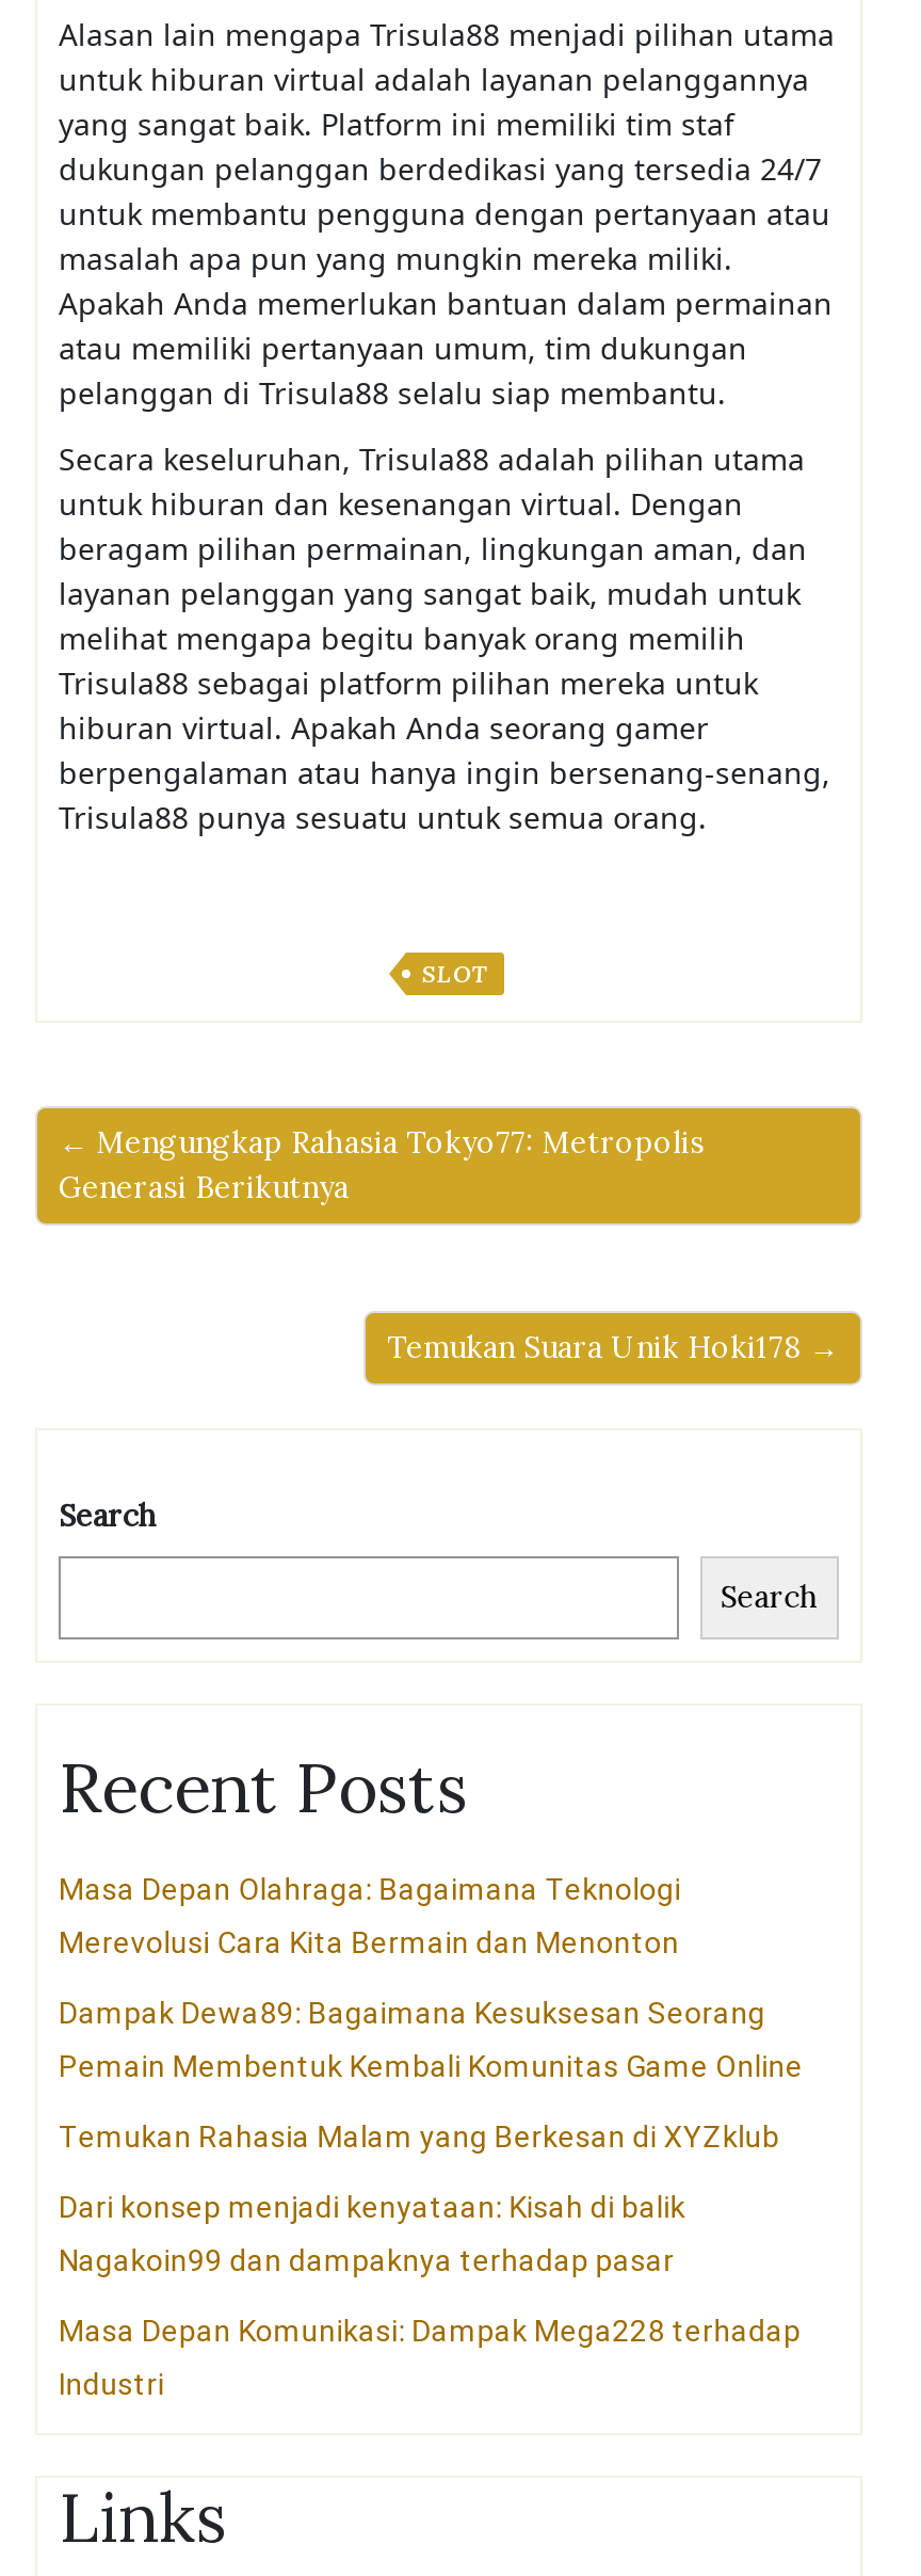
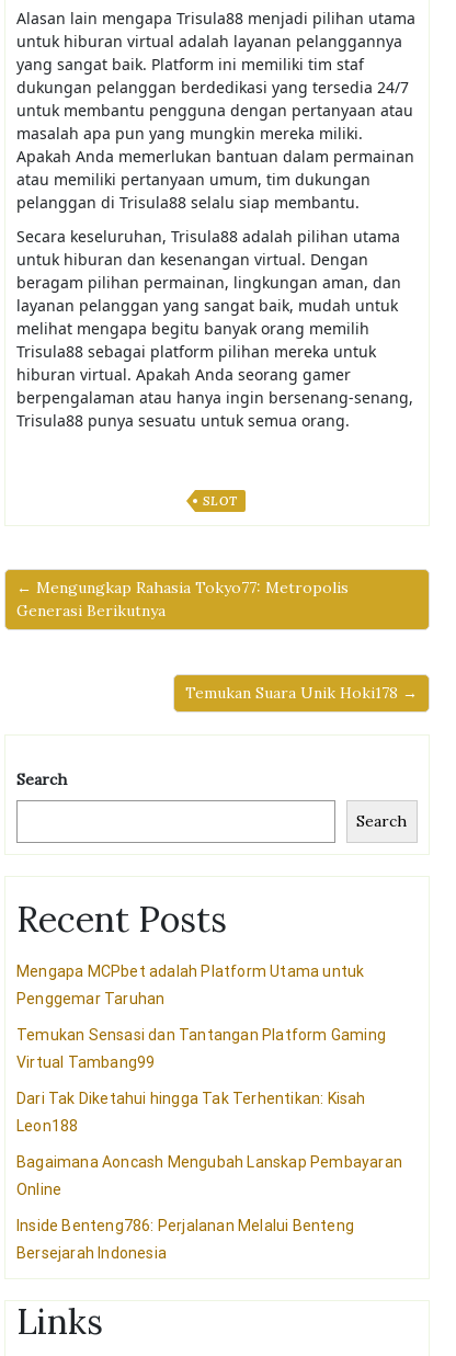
[59,1872,803,2401] Masa Depan Olahraga: Bagaimana Teknologi | Merevolusi Cara Kita Bermain dan Menonton | Dampak Dewa89: Bagaimana Kesuksesan Seorang | Pemain Membentuk Kembali Komunitas Game Online | Temukan Rahasia Malam yang Berkesan di XYZklub | Dari konsep menjadi kenyataan: Kisah di balik | Nagakoin99 dan dampaknya terhadap pasar | Masa Depan Komunikasi: Dampak Mega228 terhadap | Industri -> [16,962,402,1262] Mengapa MCPbet adalah Platform Utama untuk | Penggemar Taruhan | Temukan Sensasi dan Tantangan Platform Gaming | Virtual Tambang99 | Dari Tak Diketahui hingga Tak Terhentikan: Kisah | Leon188 | Bagaimana Aoncash Mengubah Lanskap Pembayaran | Online | Inside Benteng786: Perjalanan Melalui Benteng | Bersejarah Indonesia

